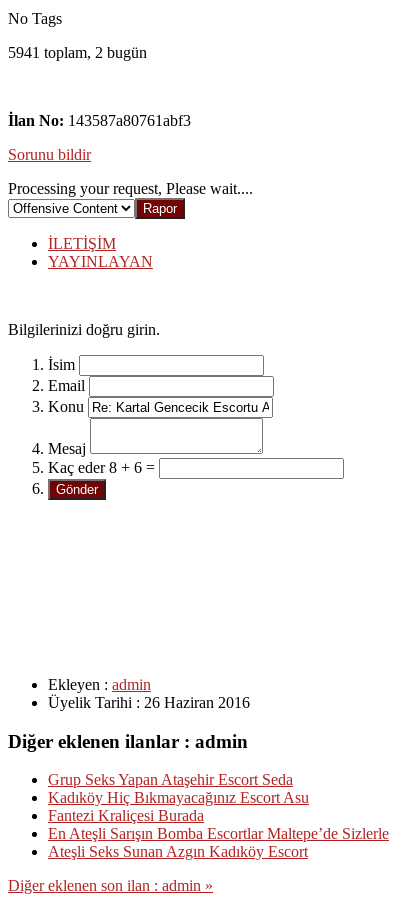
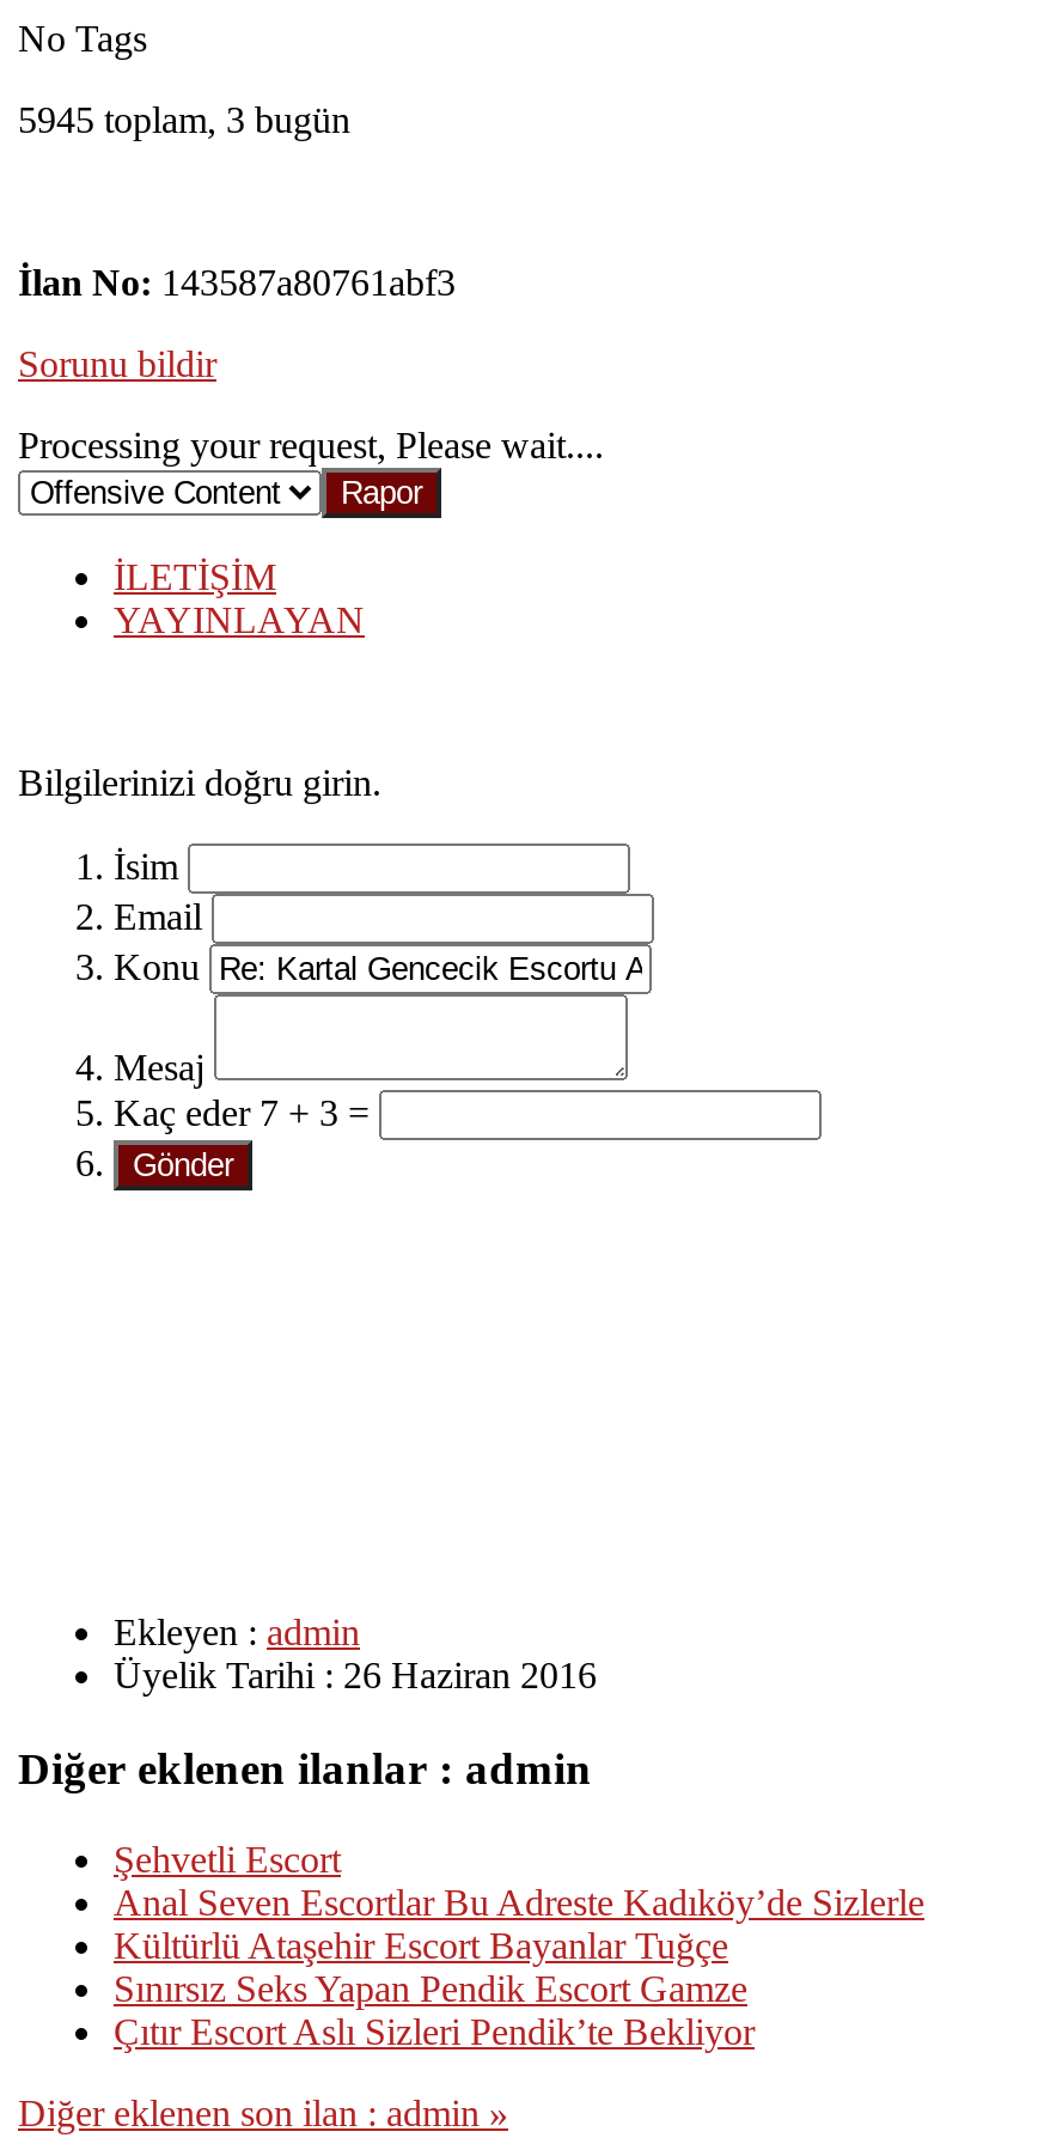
[8,44,147,61] 5941 toplam, 2 bugün -> [18,99,350,140] 5945 toplam, 3 bugün
[48,459,155,476] Kaç eder 8 + 6 = -> [114,1092,370,1133] Kaç eder 7 + 3 =
[48,771,389,860] Grup Seks Yapan Ataşehir Escort Seda | Kadıköy Hiç Bıkmayacağınız Escort Asu | Fantezi Kraliçesi Burada | En Ateşli Sarışın Bomba Escortlar Maltepe’de Sizlerle | Ateşli Seks Sunan Azgın Kadıköy Escort -> [114,1840,924,2053] Şehvetli Escort | Anal Seven Escortlar Bu Adreste Kadıköy’de Sizlerle | Kültürlü Ataşehir Escort Bayanlar Tuğçe | Sınırsız Seks Yapan Pendik Escort Gamze | Çıtır Escort Aslı Sizleri Pendik’te Bekliyor

